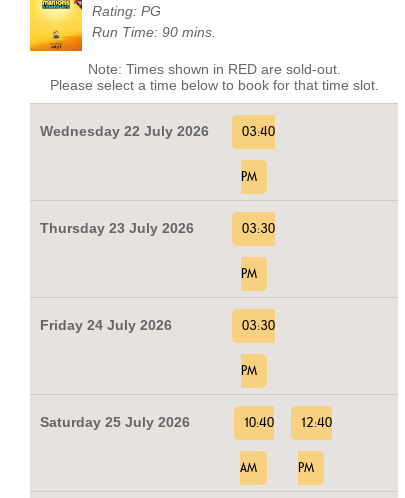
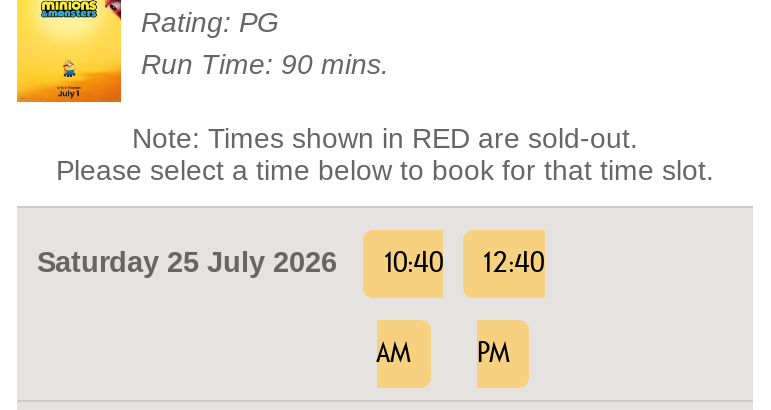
[40,123,275,378] Wednesday 22 July 2026 | 03:40 | PM | Thursday 23 July 2026 | 03:30 | PM | Friday 24 July 2026 | 03:30 | PM -> none

